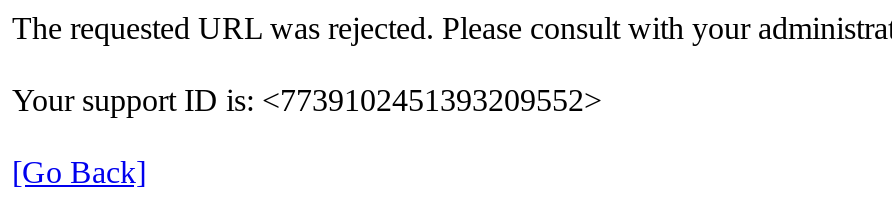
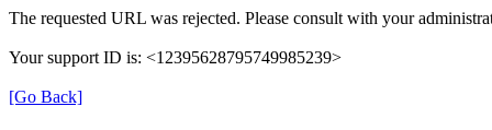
[12,83,602,117] Your support ID is: <7739102451393209552> -> [9,48,342,67] Your support ID is: <12395628795749985239>

